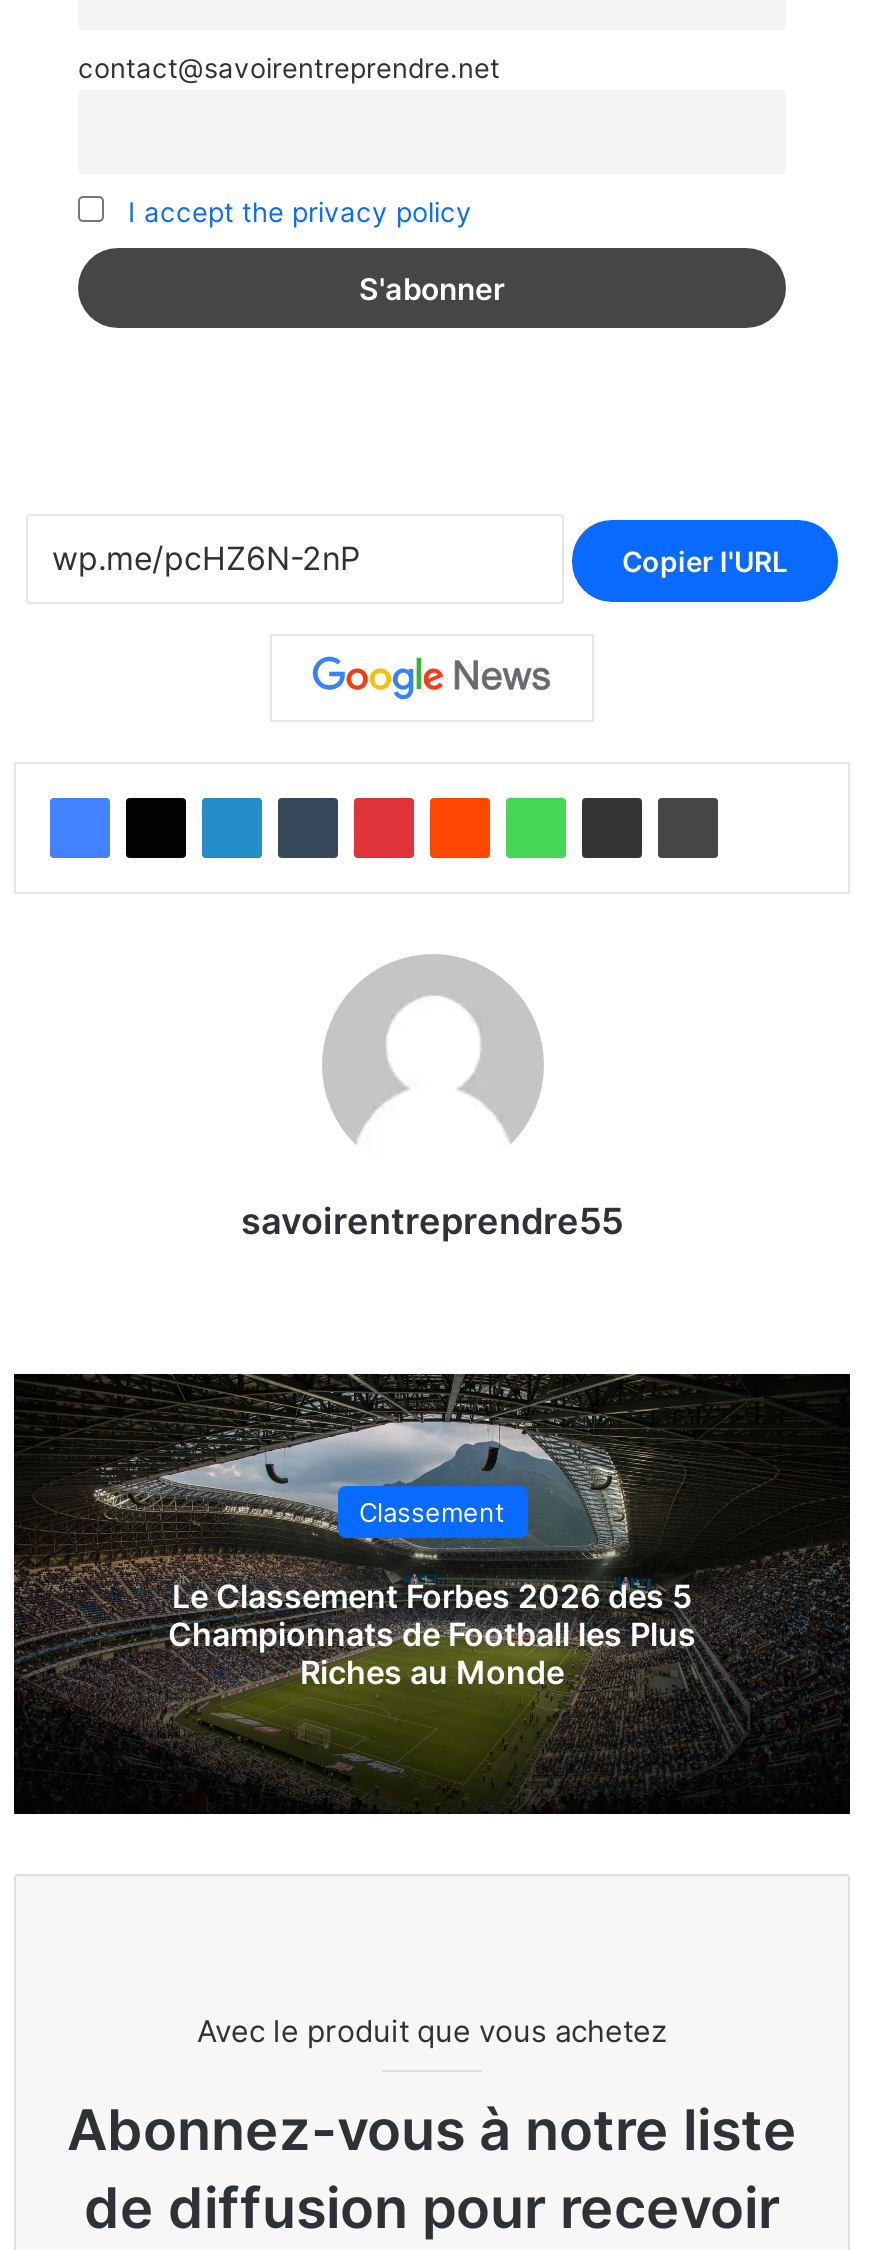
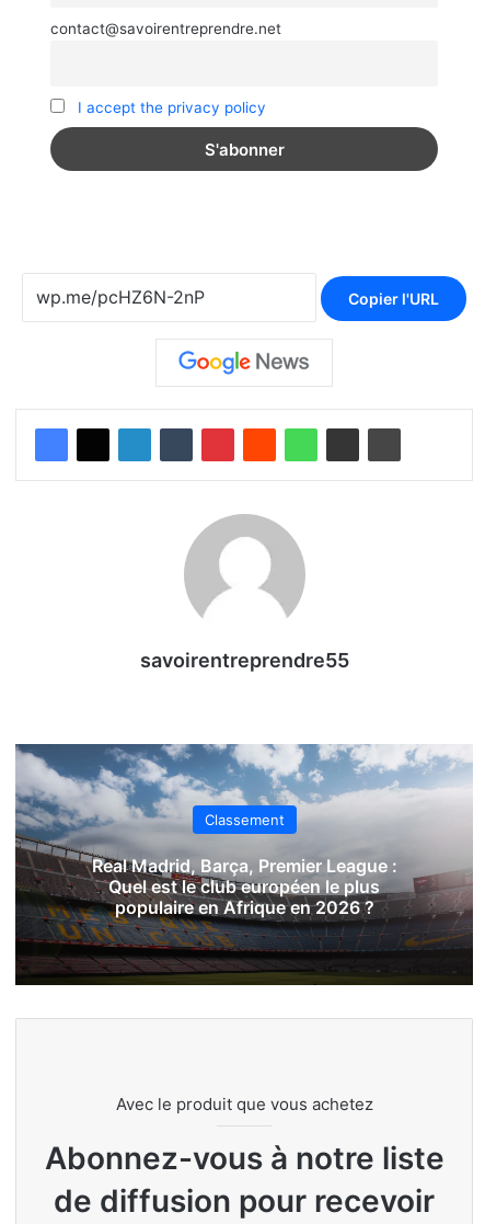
[12,1372,852,1810] [image] | Le Classement Forbes 2026 des 5 | Championnats de Football les Plus | Riches au Monde -> [14,743,474,984] [image] | Real Madrid, Barça, Premier League : | Quel est le club européen le plus | populaire en Afrique en 2026 ?

